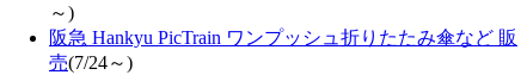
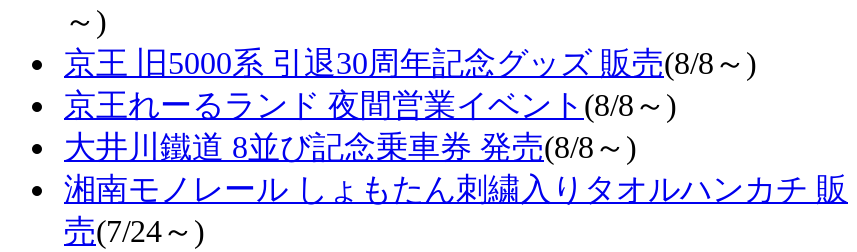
[49,27,517,47] 阪急 Hankyu PicTrain ワンプッシュ折りたたみ傘など 販 -> [64,45,848,205] 京王 旧5000系 引退30周年記念グッズ 販売(8/8～) | 京王れーるランド 夜間営業イベント(8/8～) | 大井川鐵道 8並び記念乗車券 発売(8/8～) | 湘南モノレール しょもたん刺繍入りタオルハンカチ 販

